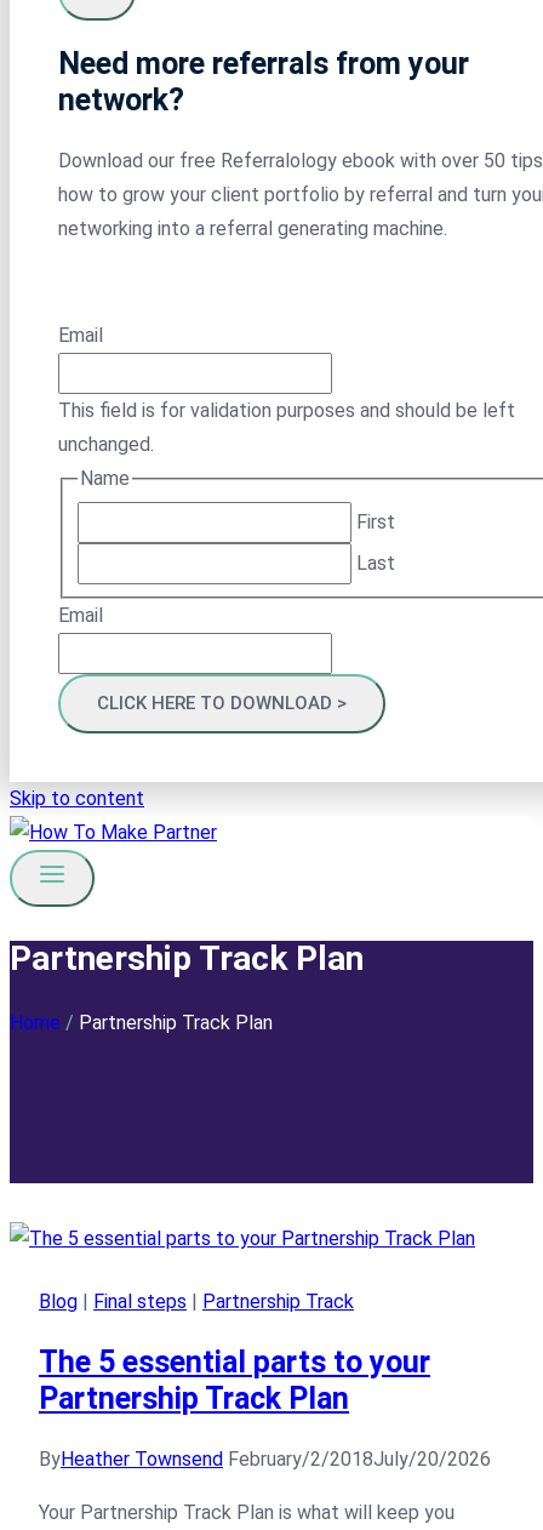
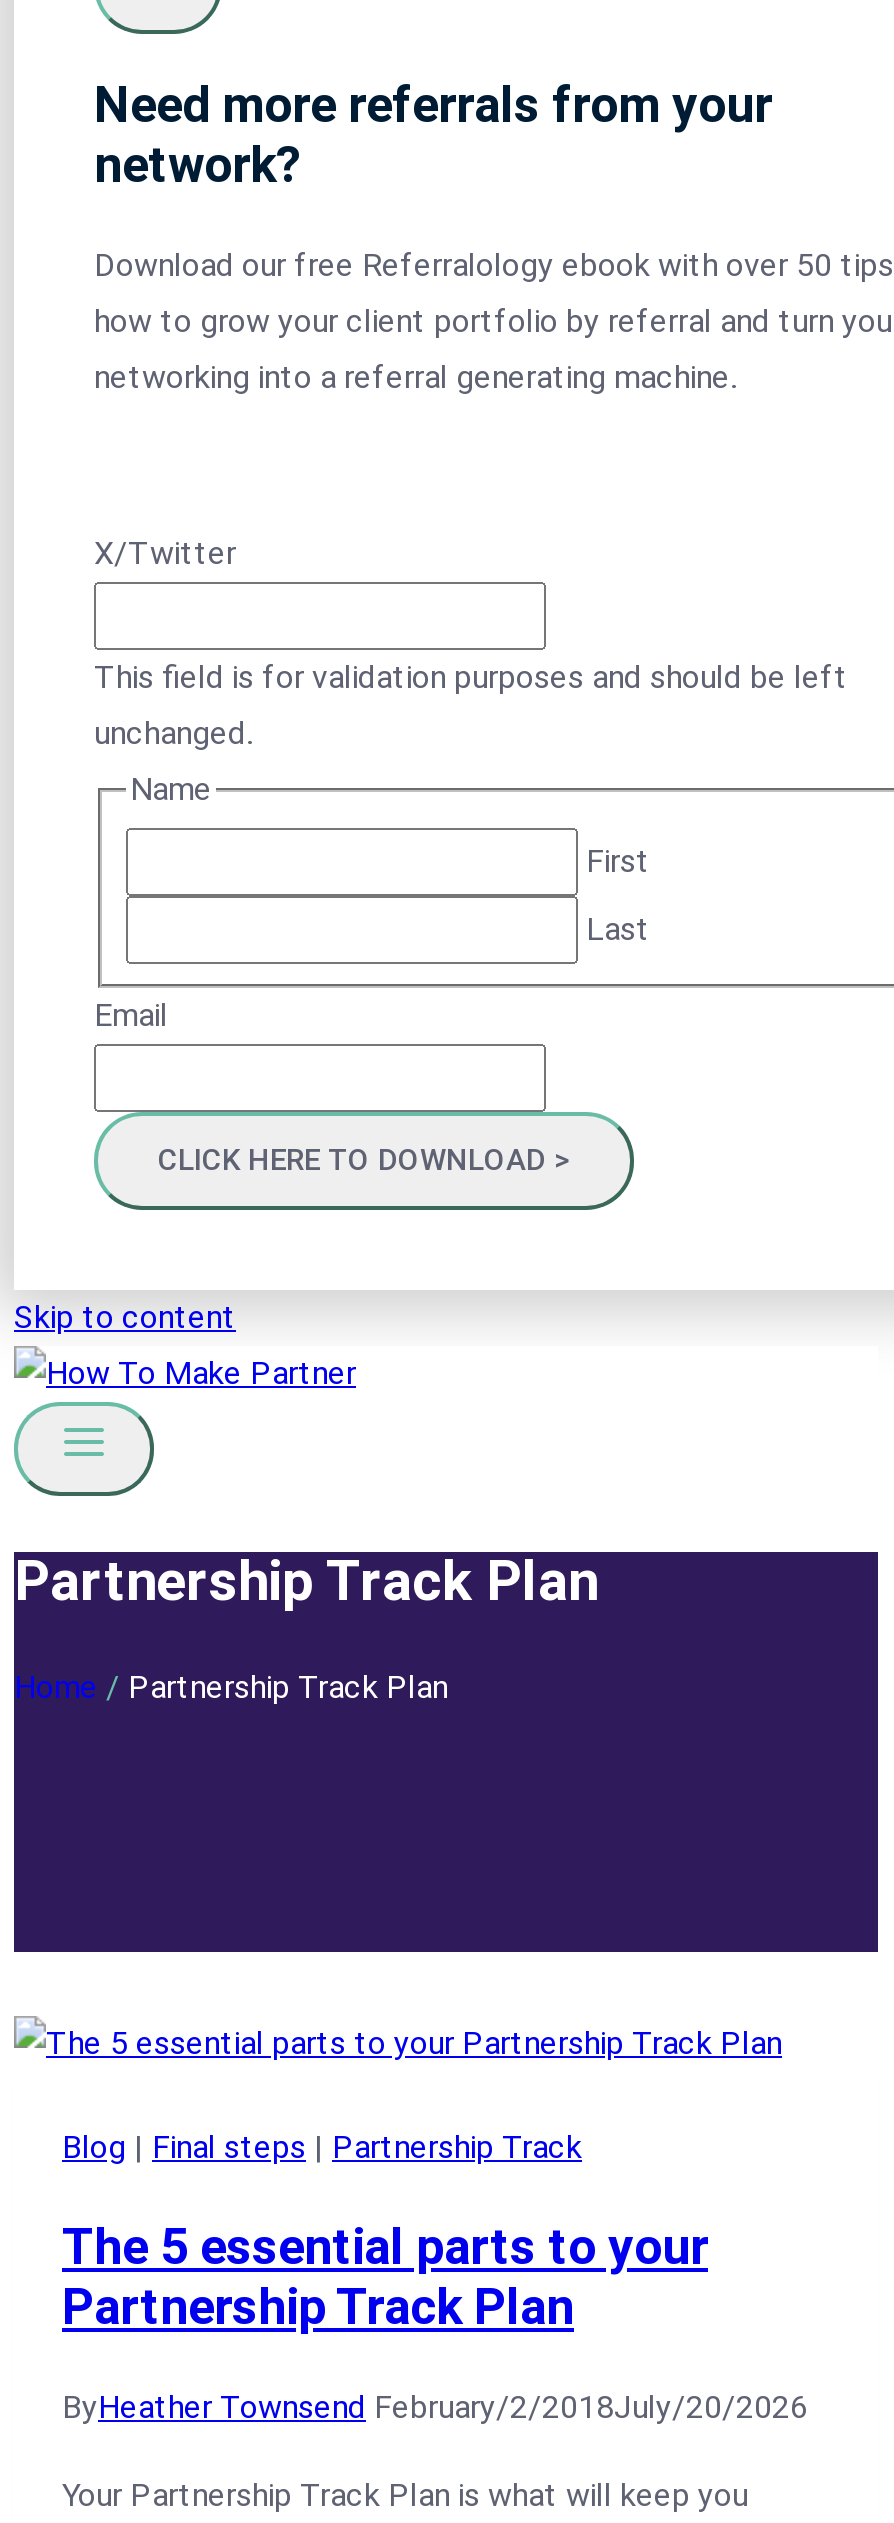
[58,323,103,346] Email -> [94,533,236,571] X/Twitter

